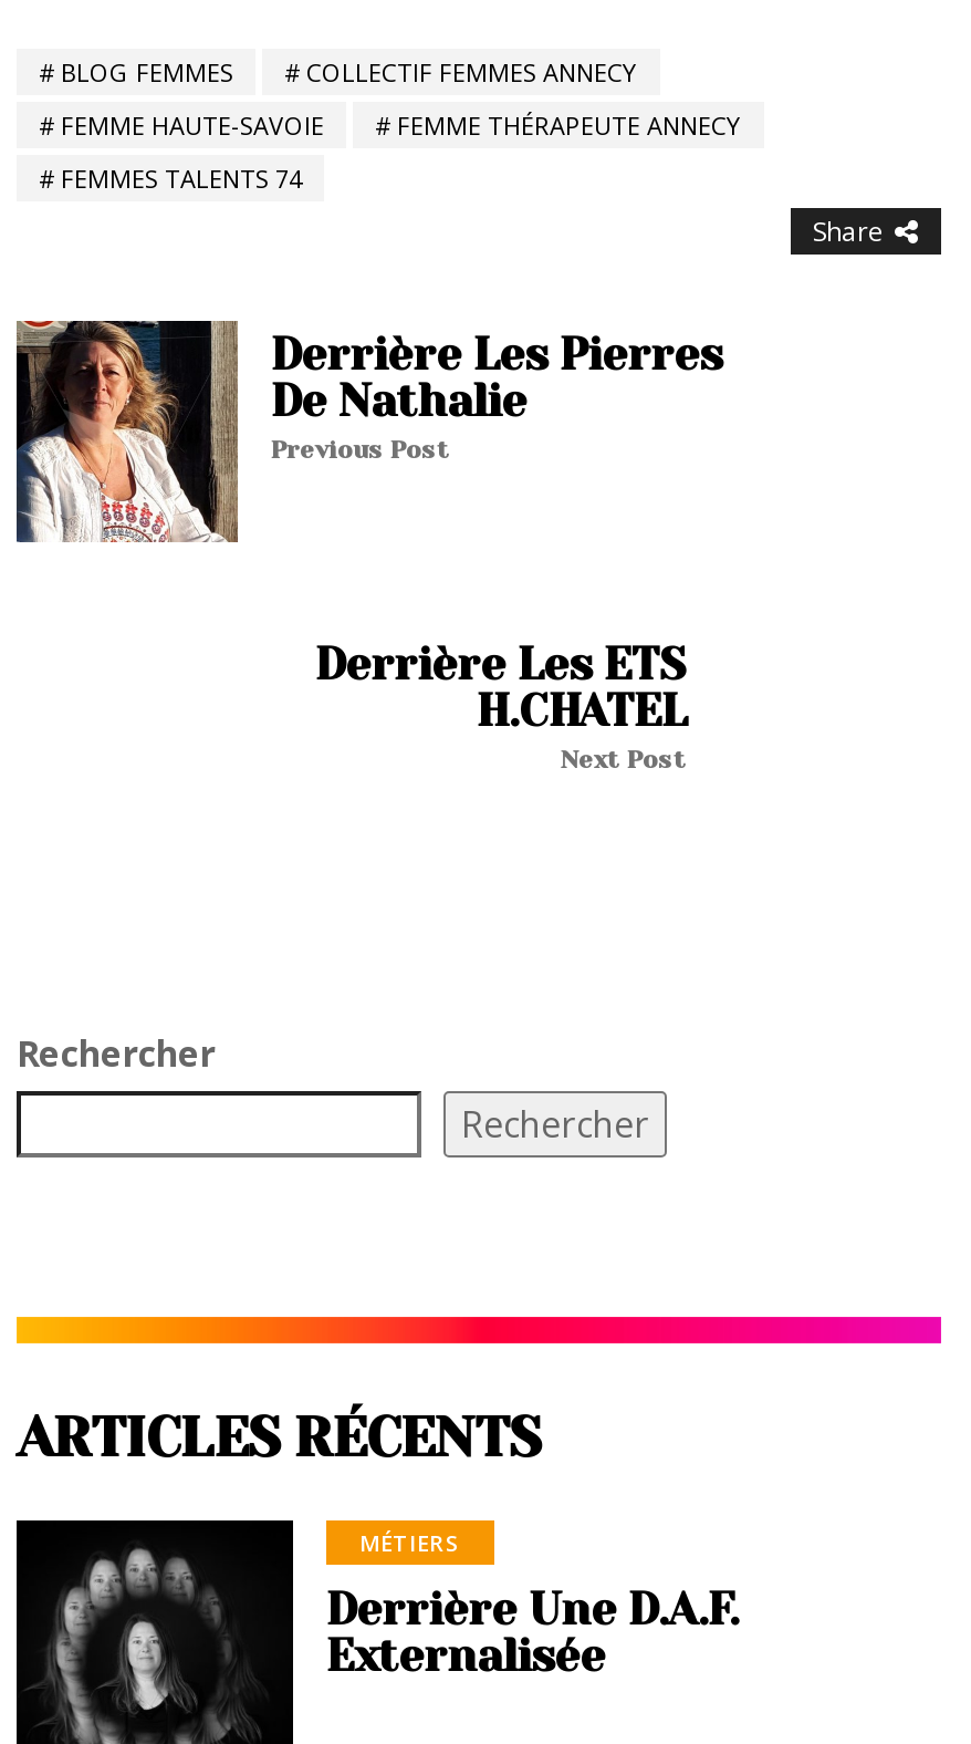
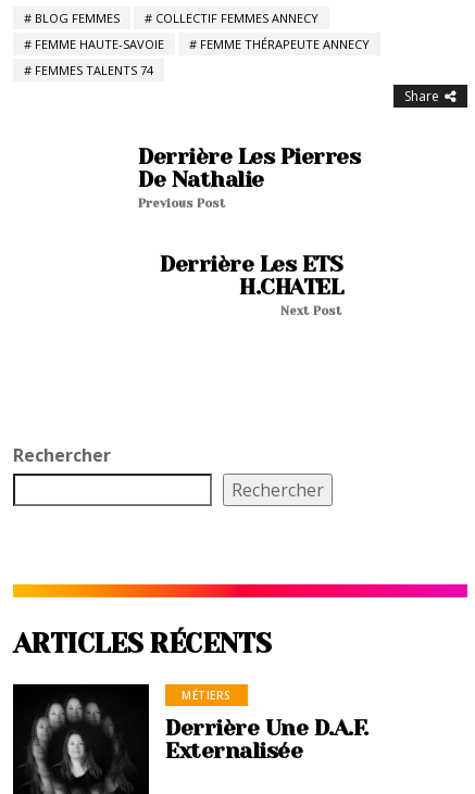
[14,319,240,544] [image] -> none

